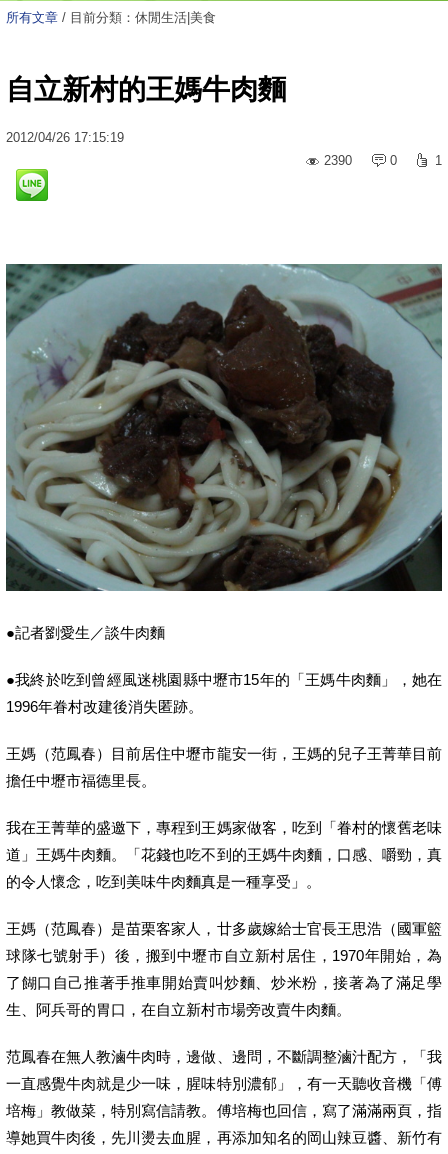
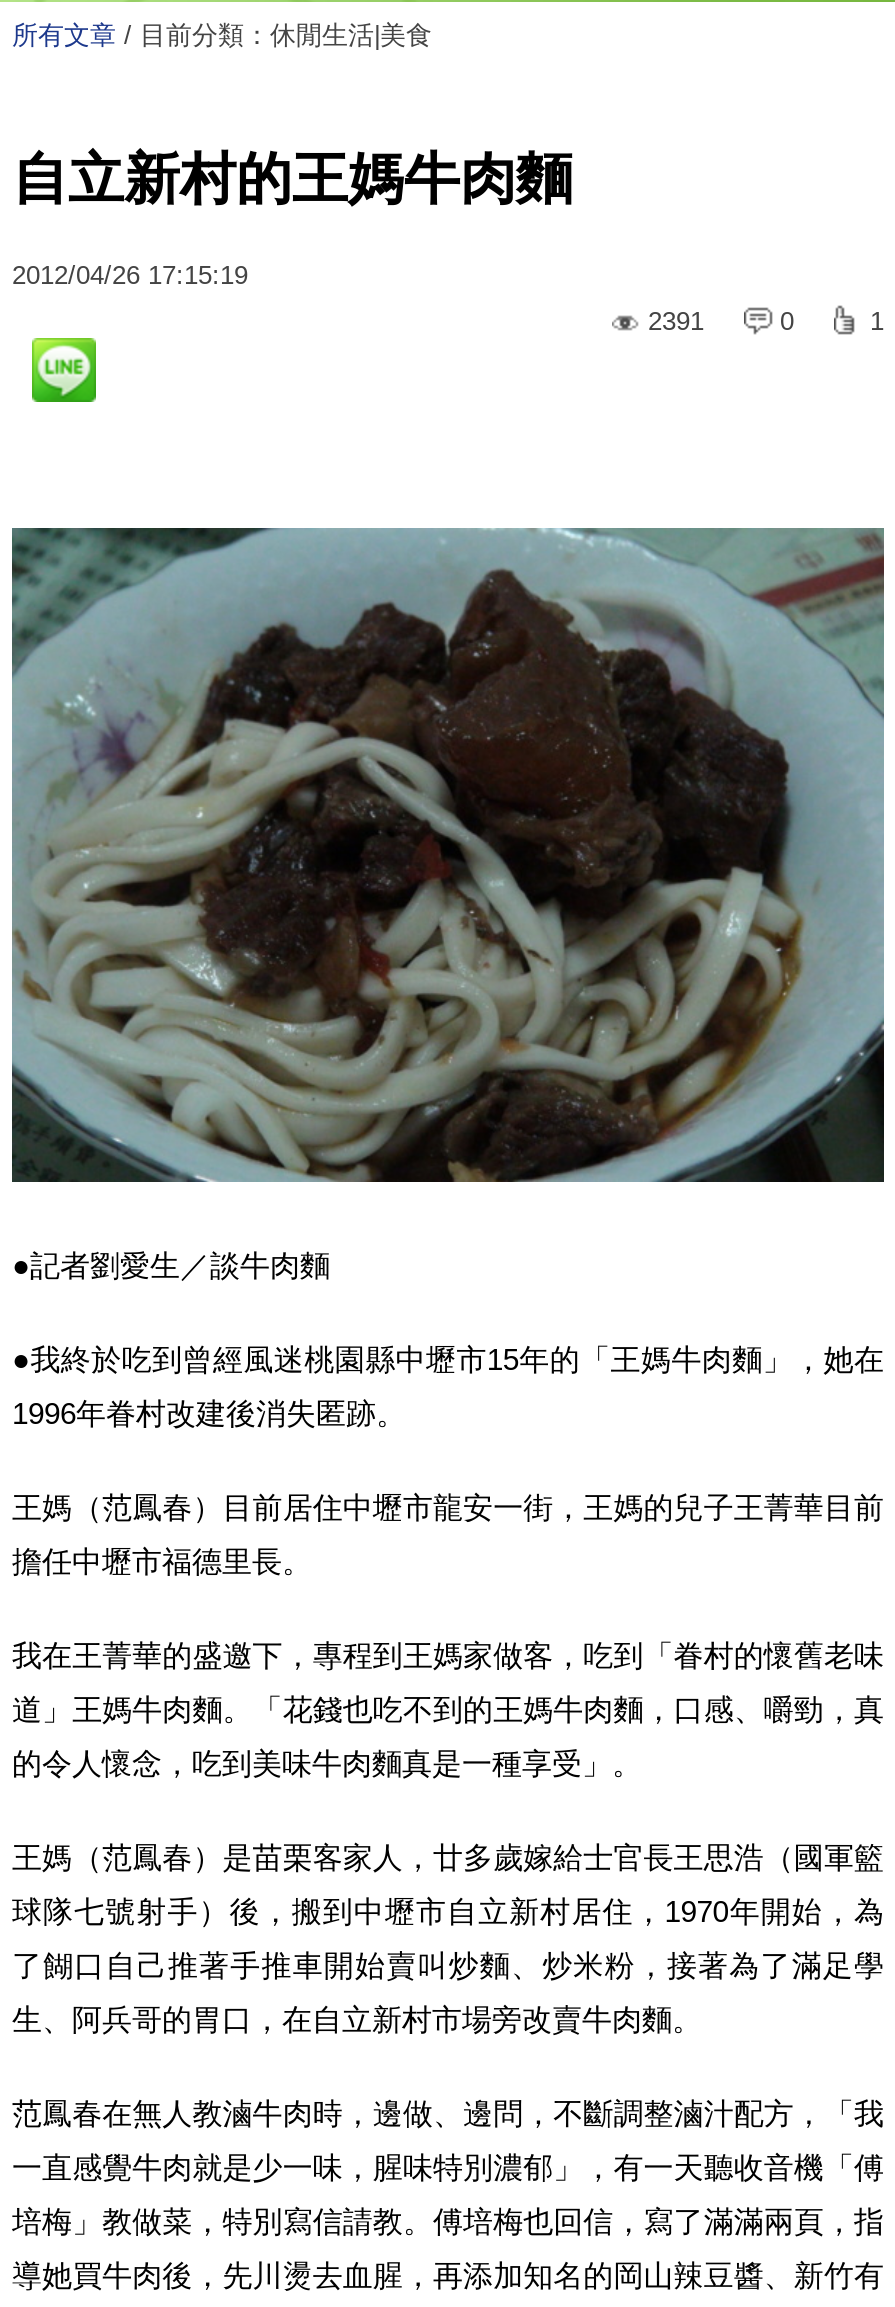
[324,153,352,168] 2390 -> [648,306,704,336] 2391

